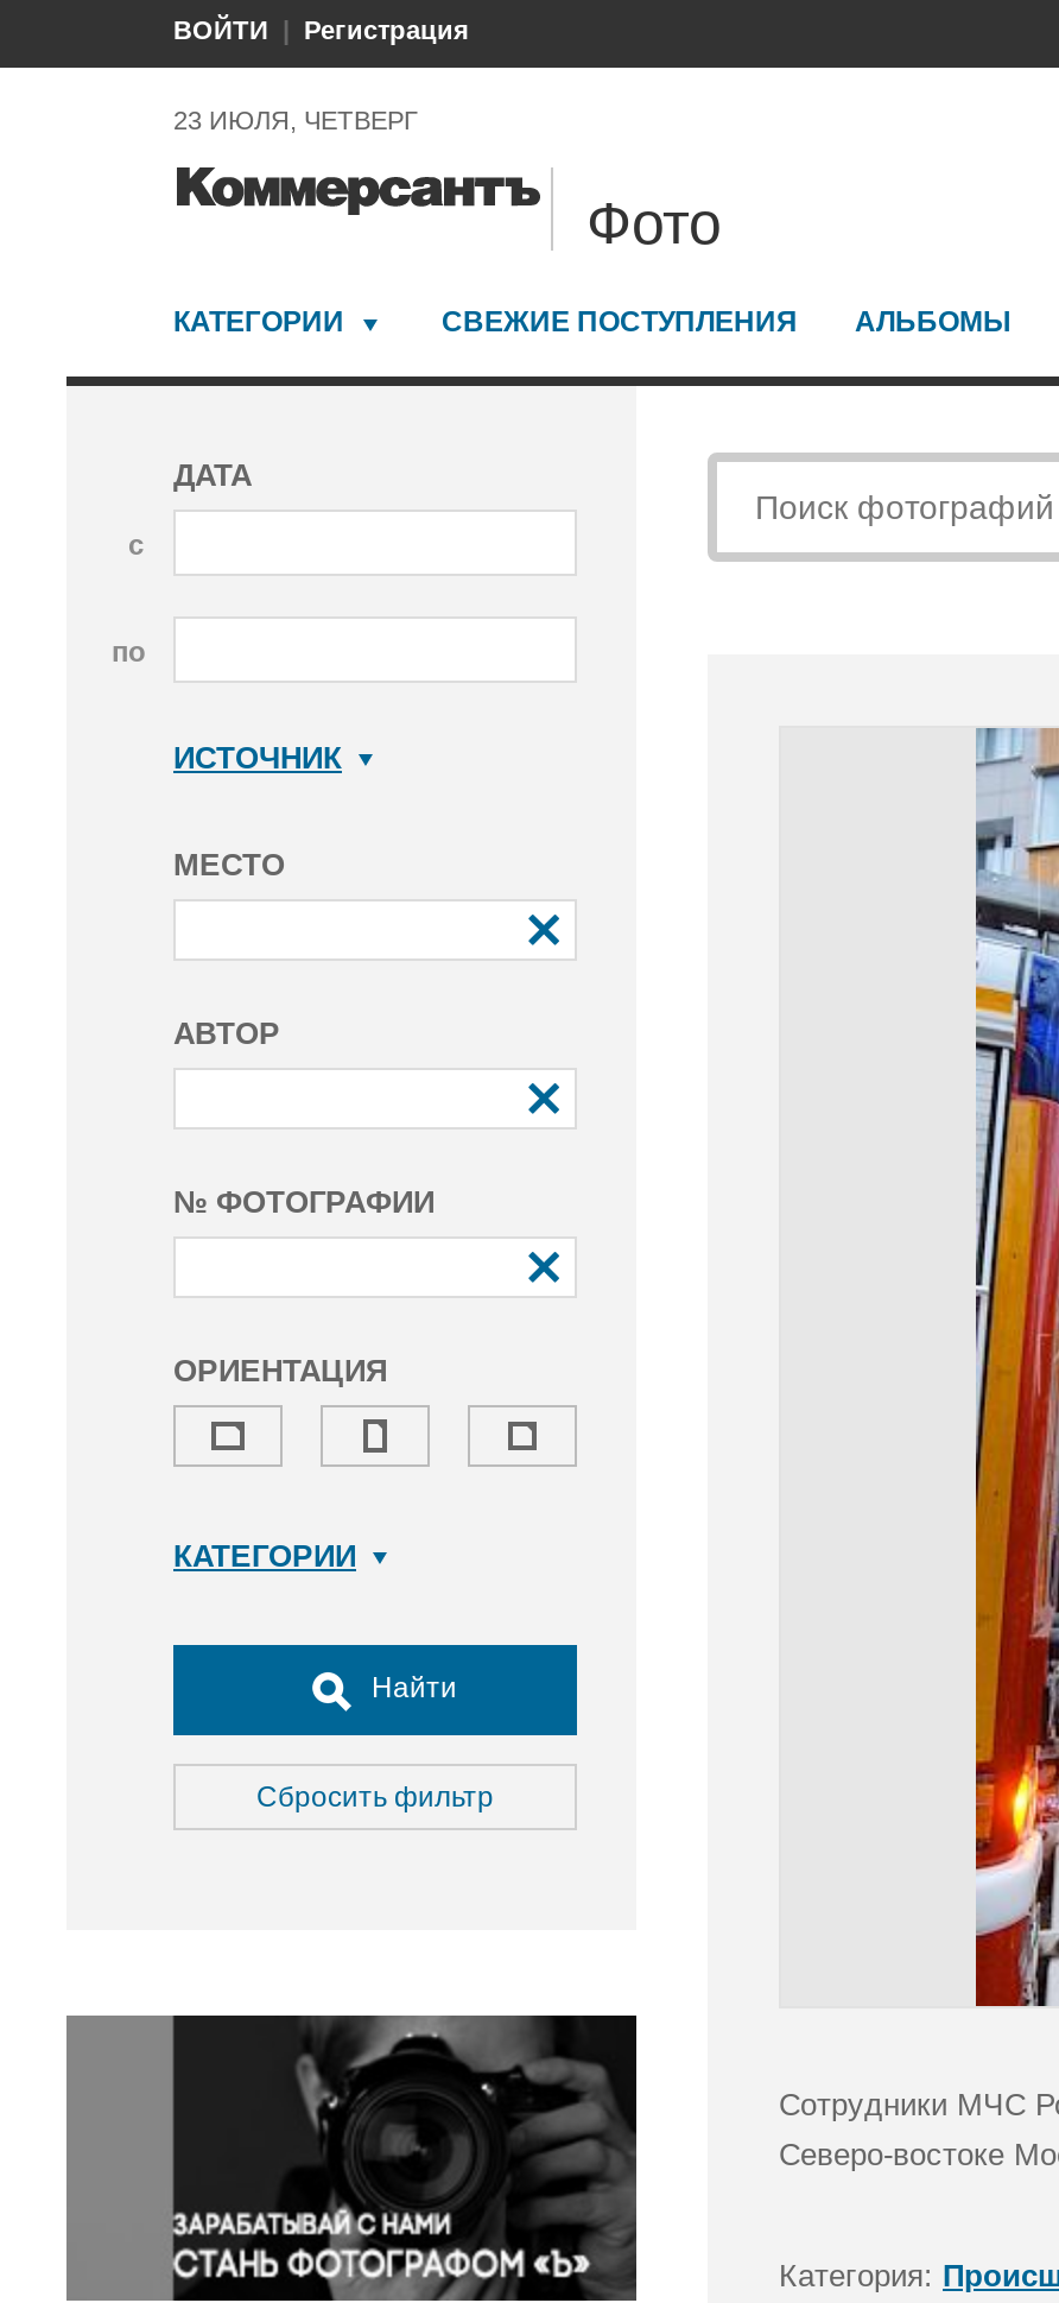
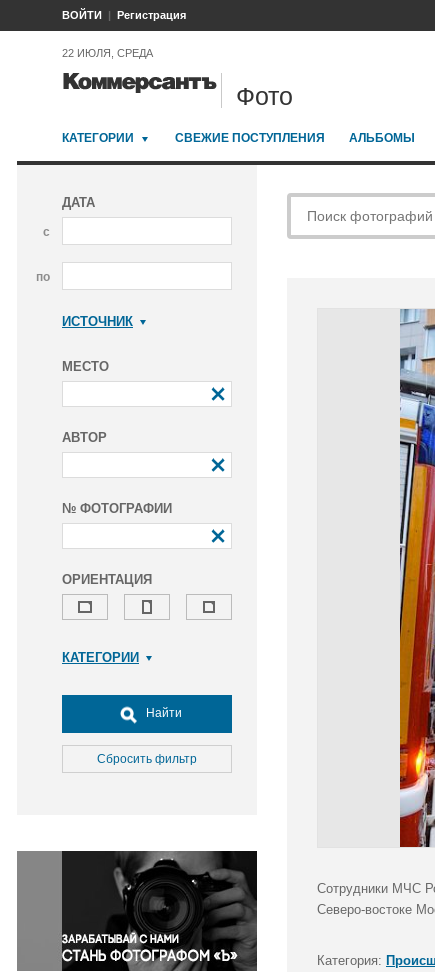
[173,106,418,134] 23 ИЮЛЯ, ЧЕТВЕРГ -> [62,47,153,59] 22 ИЮЛЯ, СРЕДА

